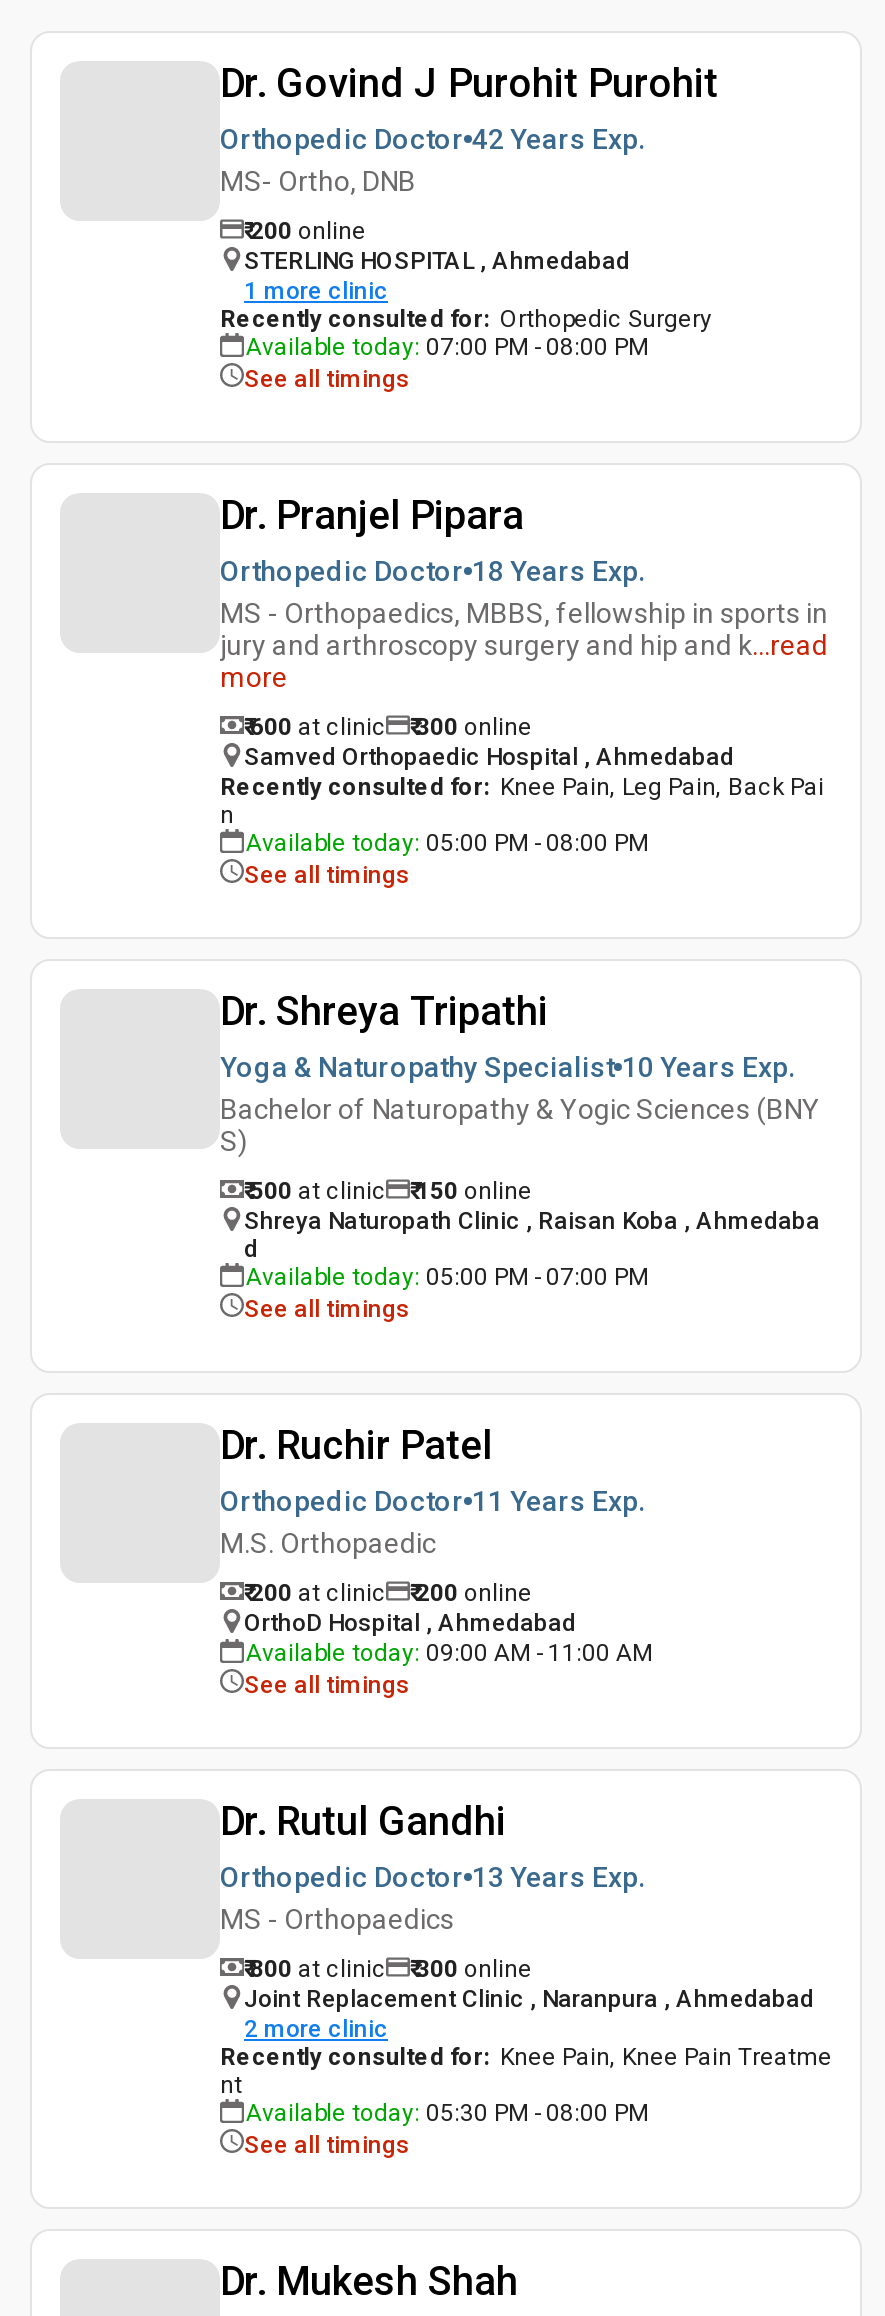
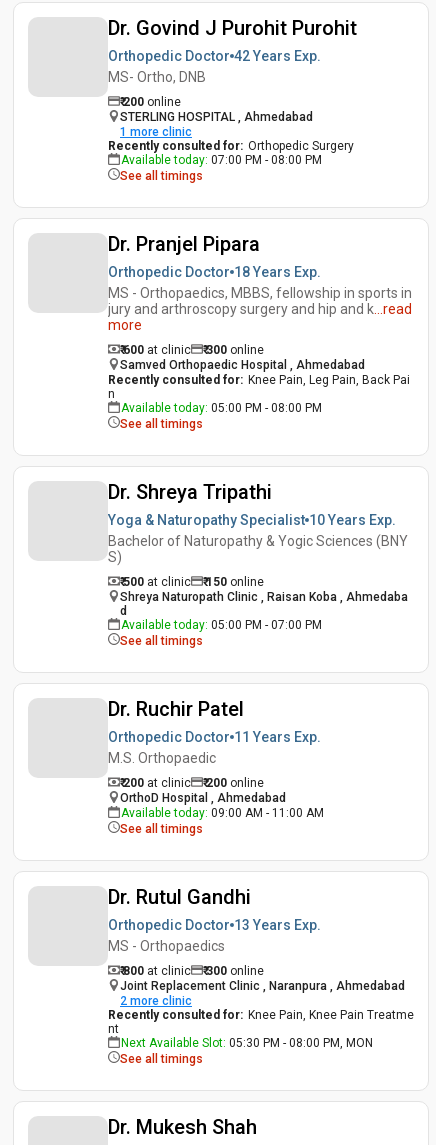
[246,2099,648,2127] Available today: 05:30 PM - 08:00 PM -> [121,1036,373,1050] Next Available Slot: 05:30 PM - 08:00 PM, MON

